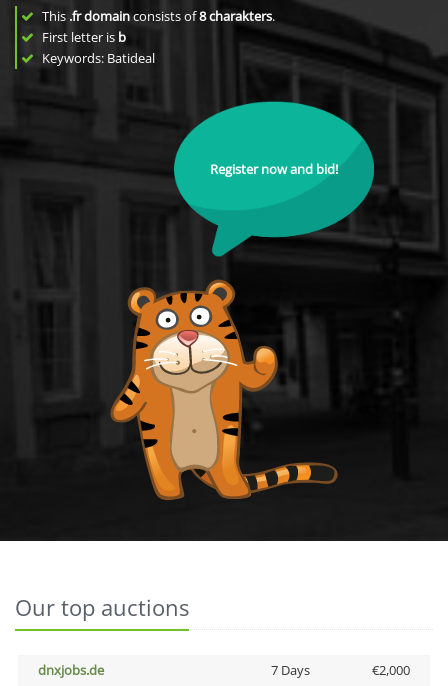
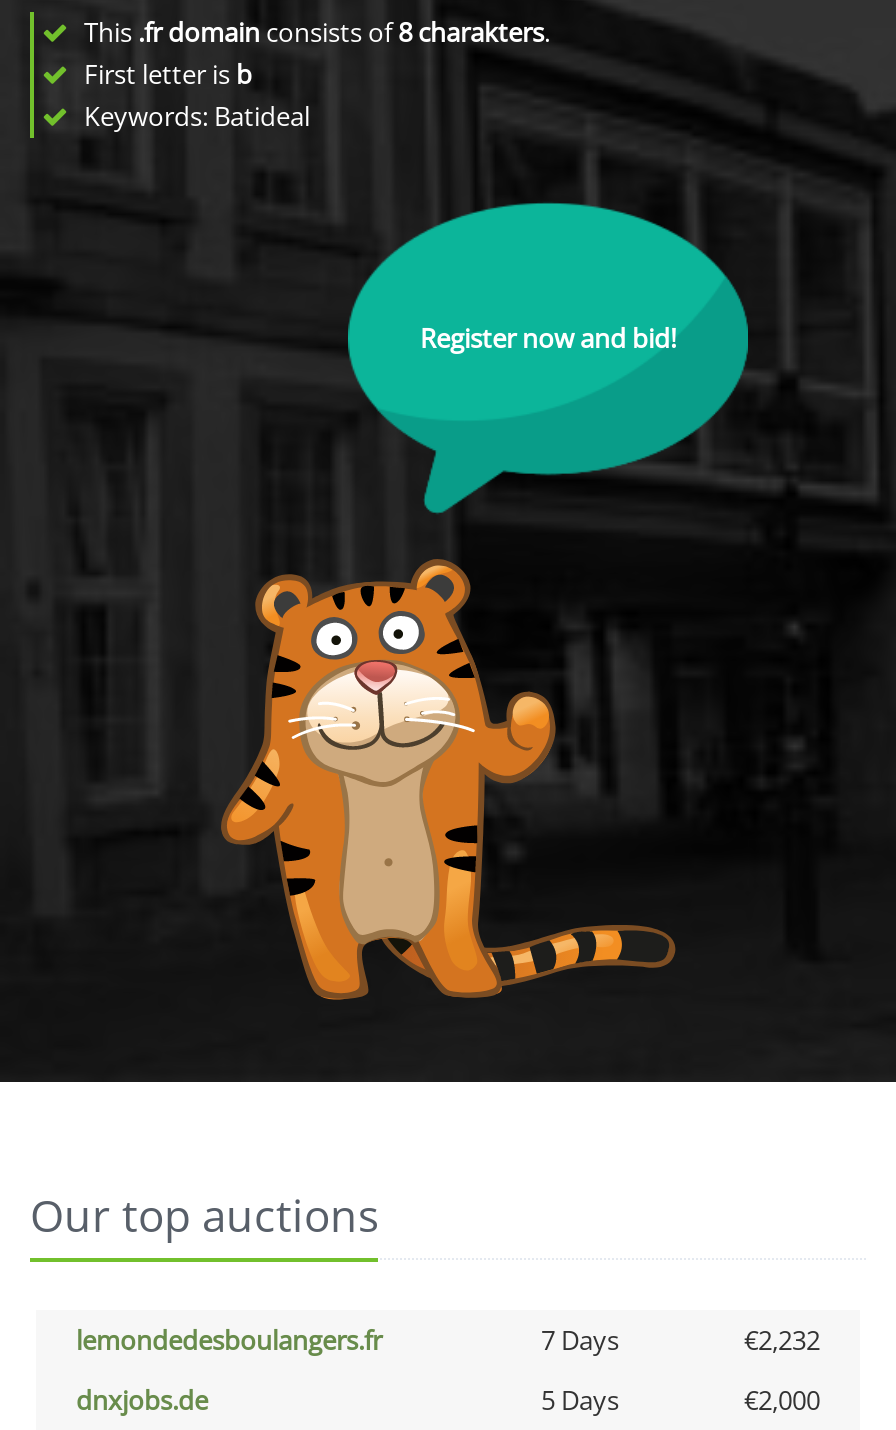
none -> [76,1322,820,1358] lemondedesboulangers.fr | 7 Days | €2,232
[270,661,309,679] 7 Days -> [541,1382,619,1418] 5 Days

